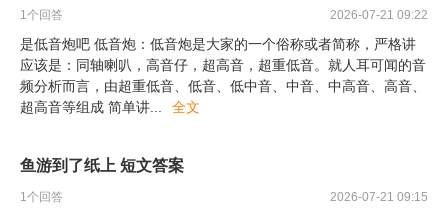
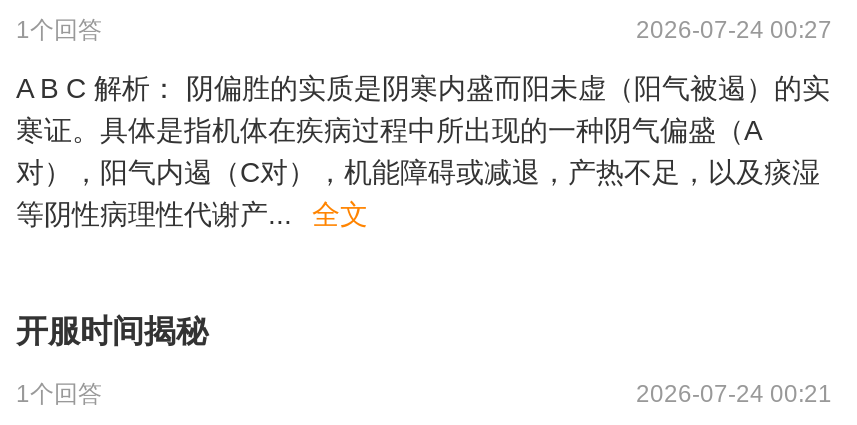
[330,8,428,22] 2026-07-21 09:22 -> [636,16,832,44] 2026-07-24 00:27
[20,36,426,115] 是低音炮吧 低音炮：低音炮是大家的一个俗称或者简称，严格讲 | 应该是：同轴喇叭，高音仔，超高音，超重低音。就人耳可闻的音 | 频分析而言，由超重低音、低音、低中音、中音、中高音、高音、 | 超高音等组成 简单讲... -> [16,72,830,230] A B C 解析： 阴偏胜的实质是阴寒内盛而阳未虚（阳气被遏）的实 | 寒证。具体是指机体在疾病过程中所出现的一种阴气偏盛（A | 对），阳气内遏（C对），机能障碍或减退，产热不足，以及痰湿 | 等阴性病理性代谢产...
[20,157,184,174] 鱼游到了纸上 短文答案 -> [16,314,208,348] 开服时间揭秘
[330,190,428,204] 2026-07-21 09:15 -> [636,380,832,408] 2026-07-24 00:21

